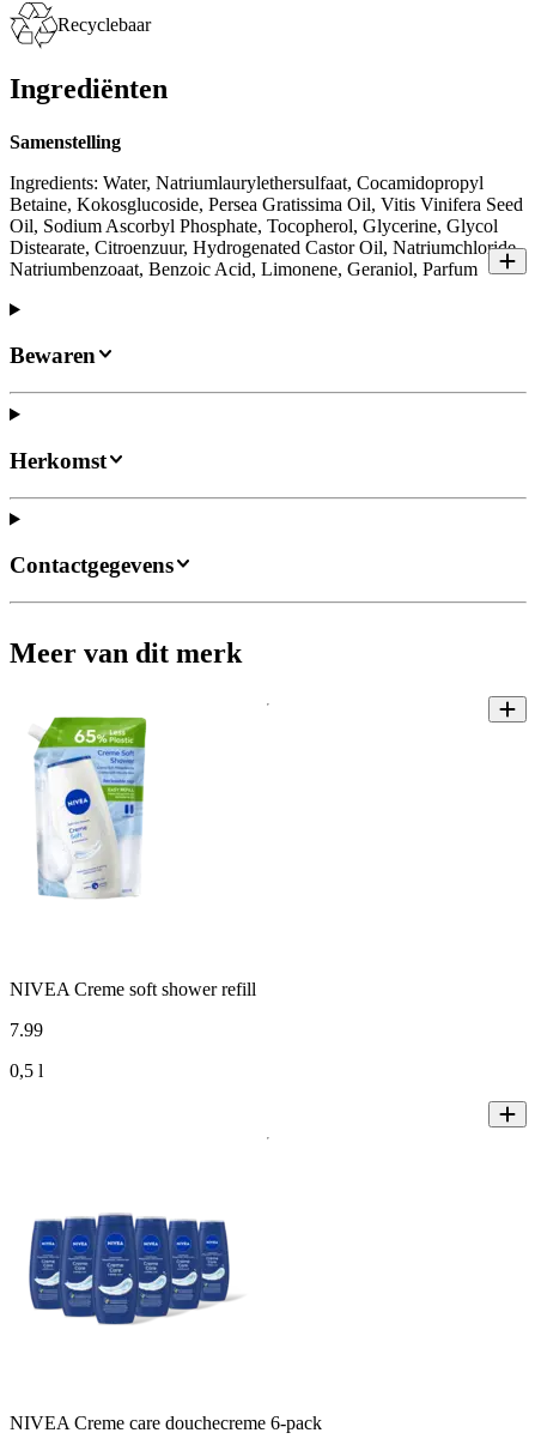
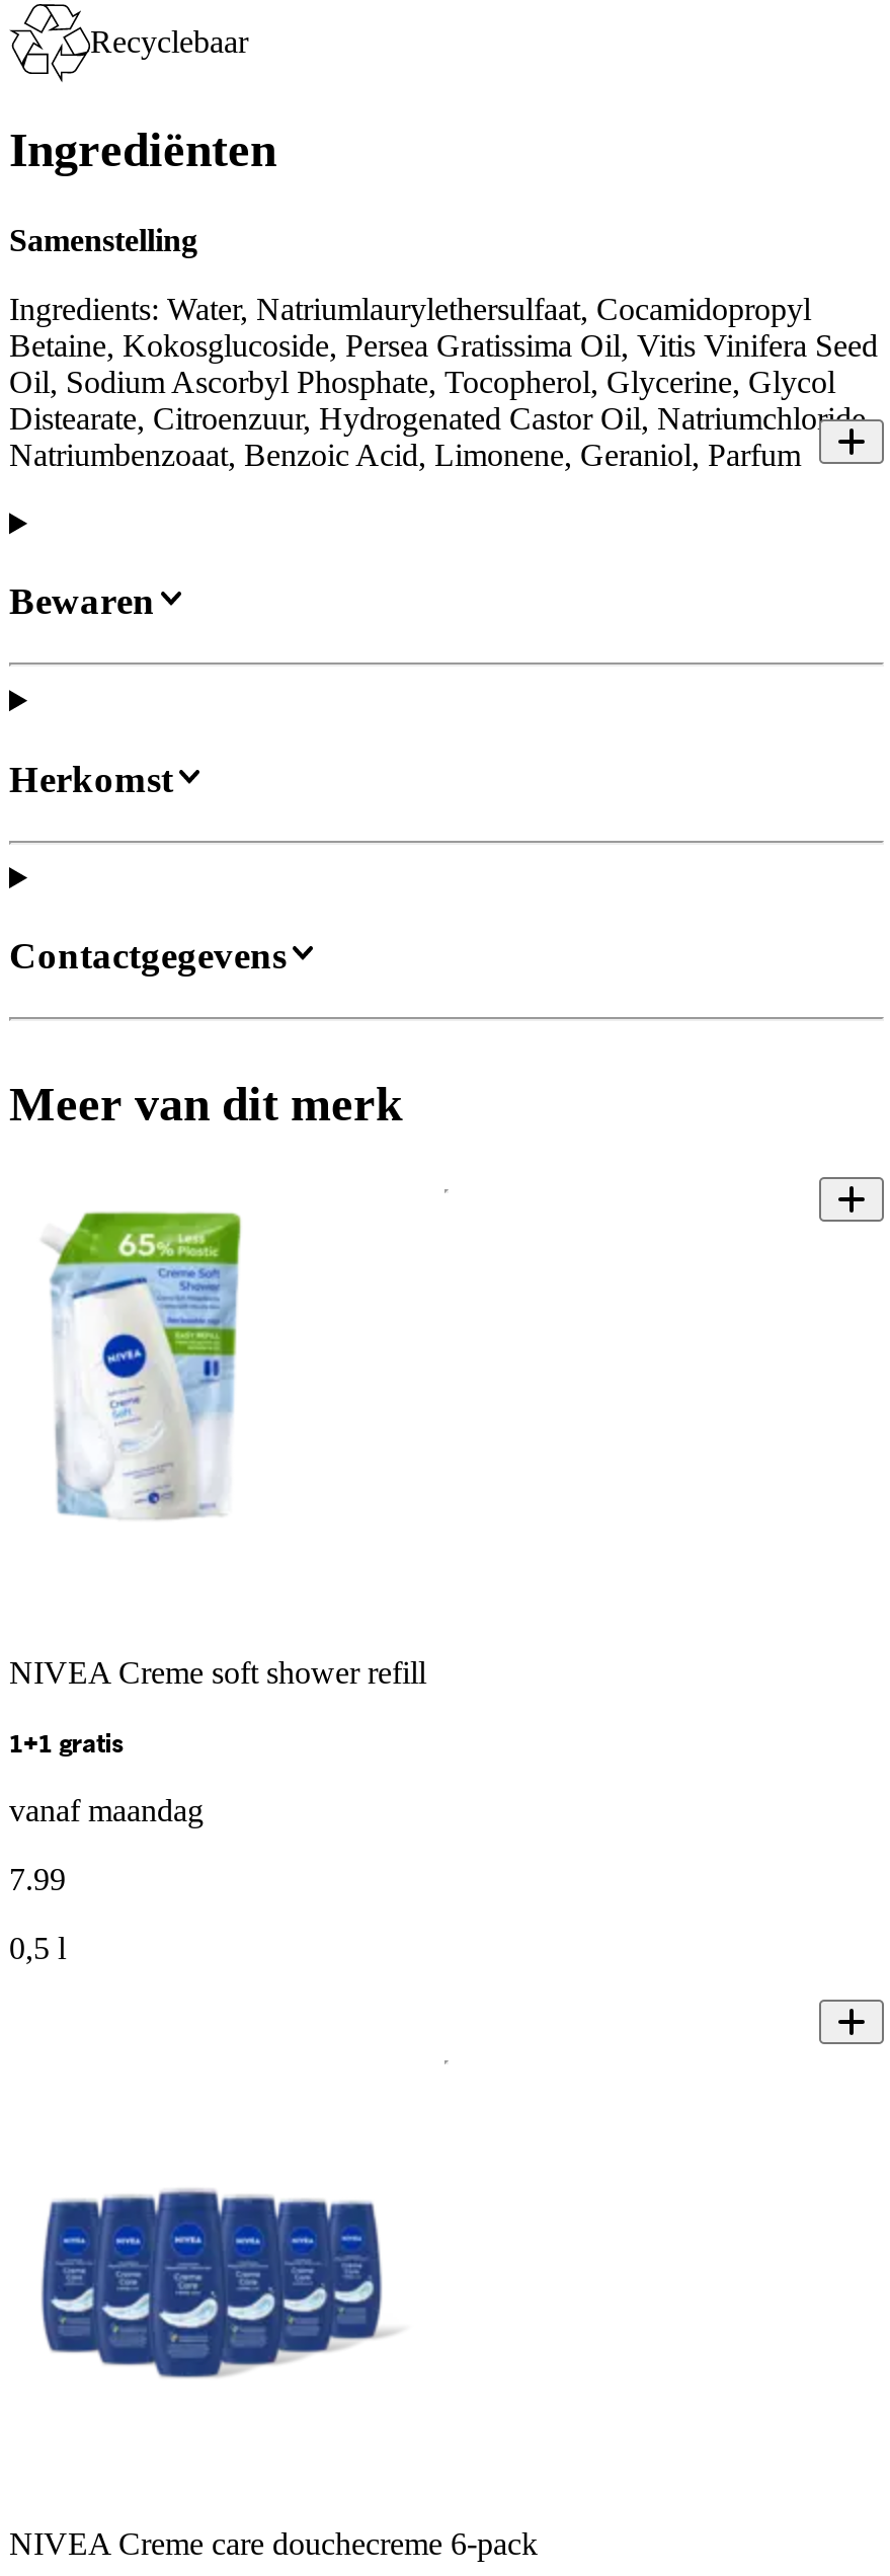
none -> [9,1734,204,1827] 1+1 gratis | vanaf maandag

